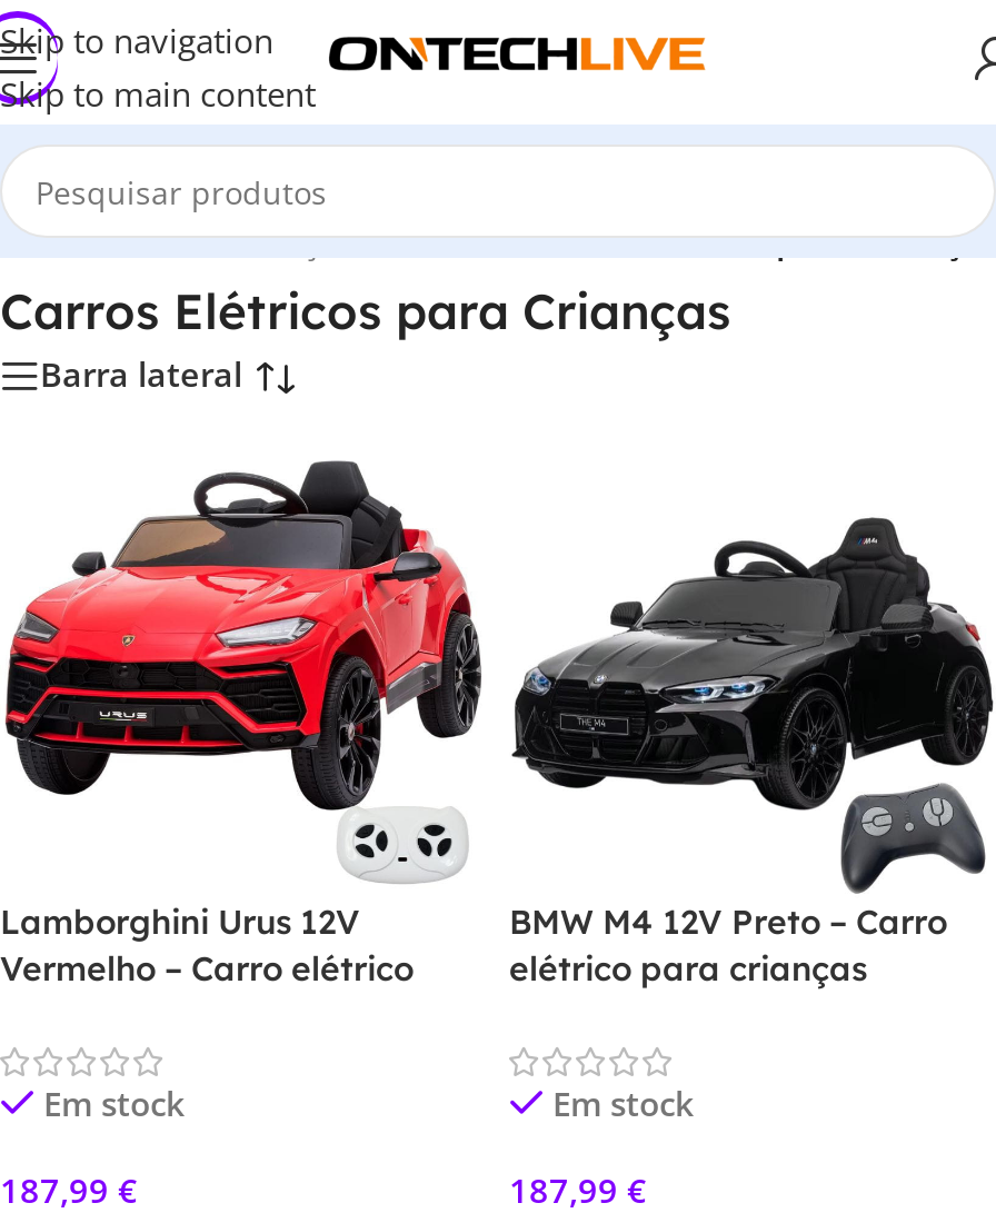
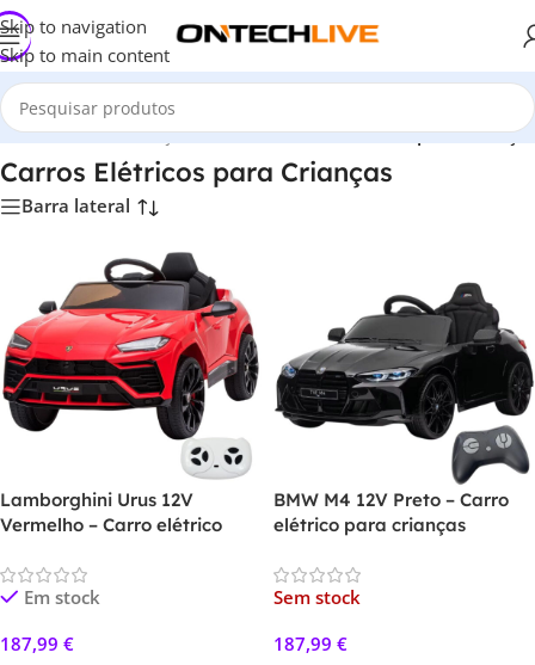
[552,1081,695,1125] Em stock -> [273,585,361,609] Sem stock

